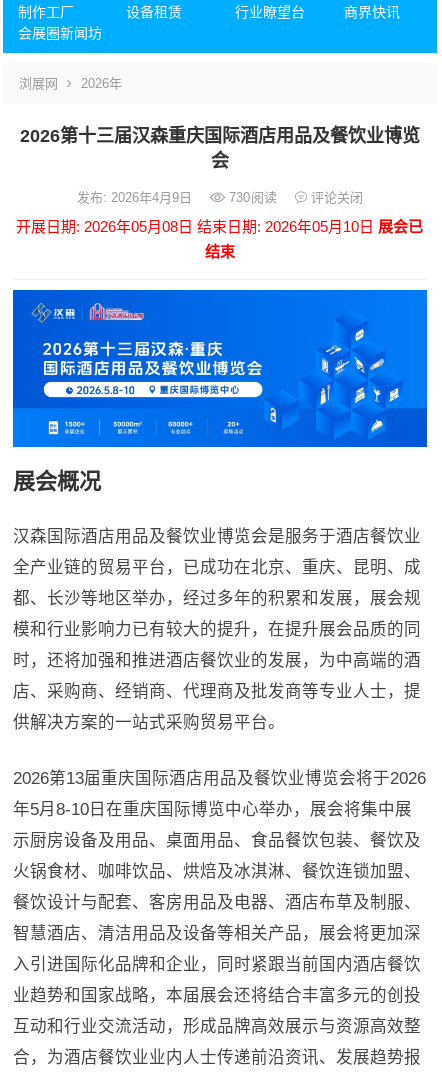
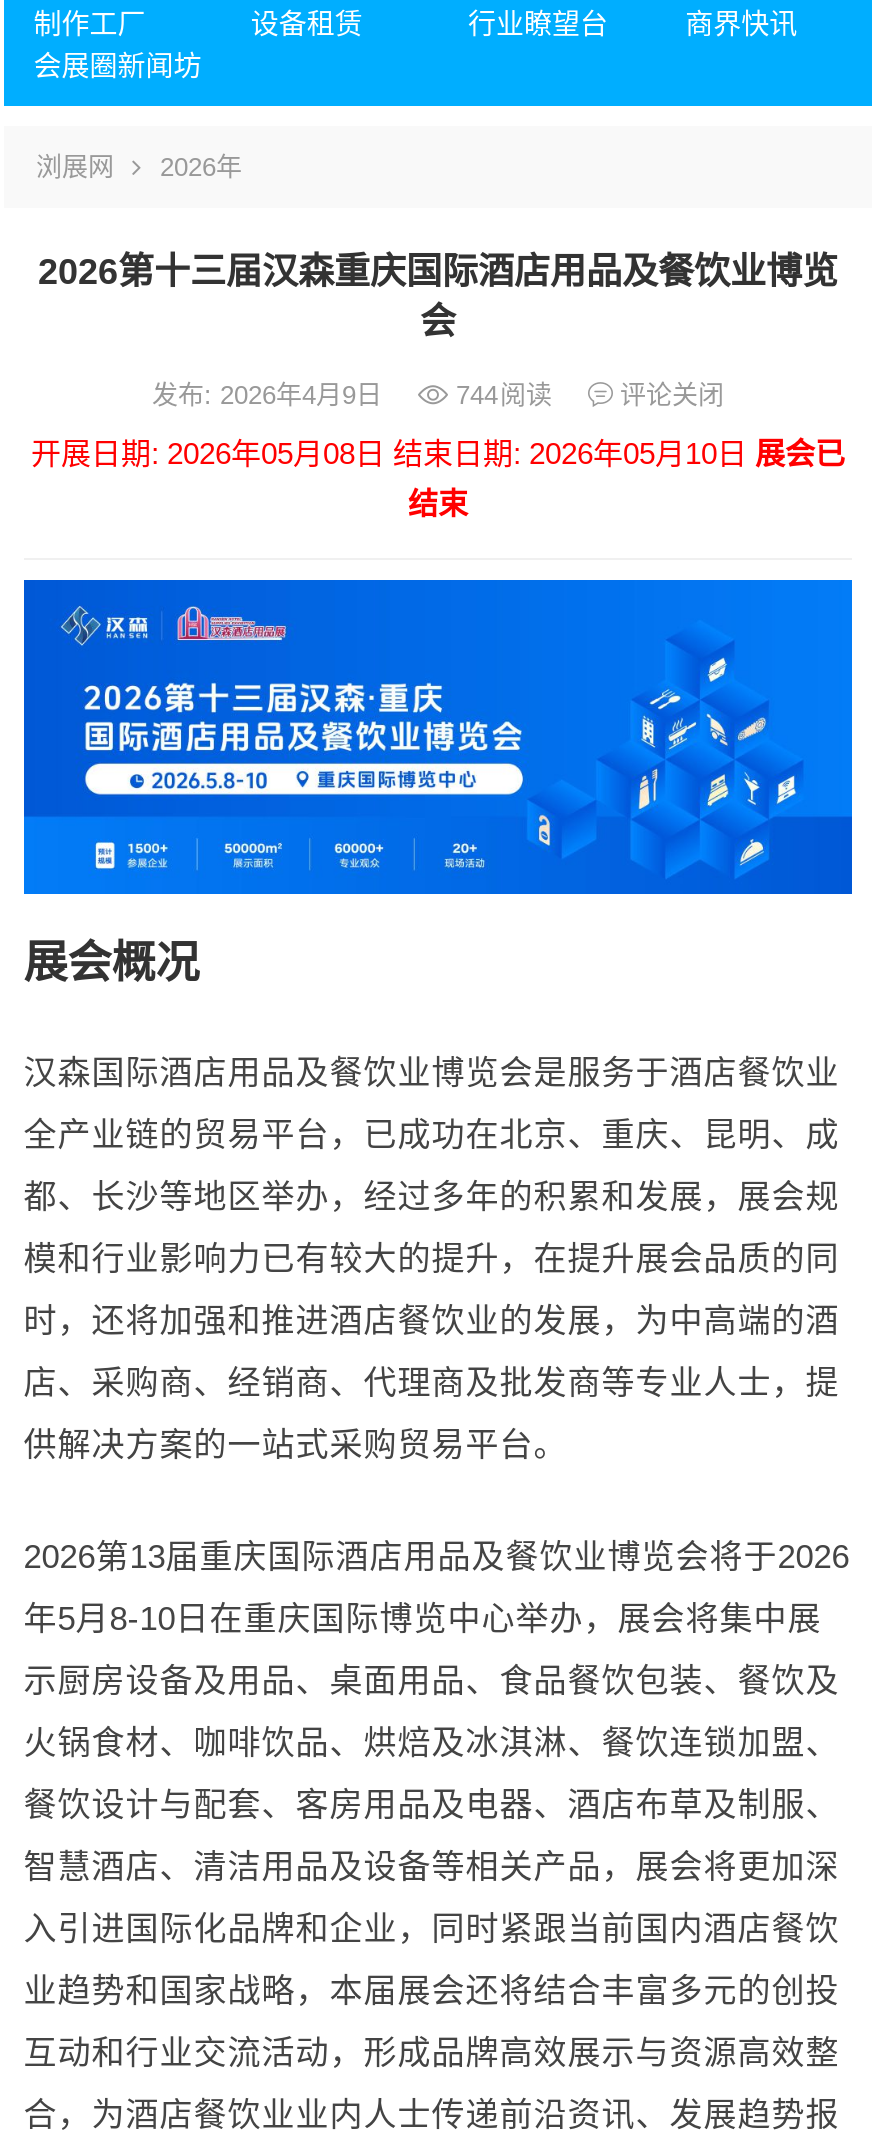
[77,190,363,205] 发布: 2026年4月9日 730阅读 评论关闭 -> [152,380,724,410] 发布: 2026年4月9日 744阅读 评论关闭

